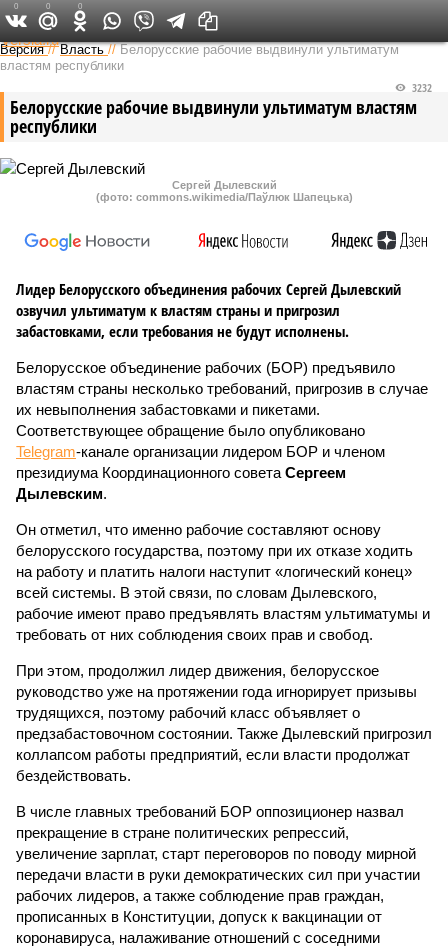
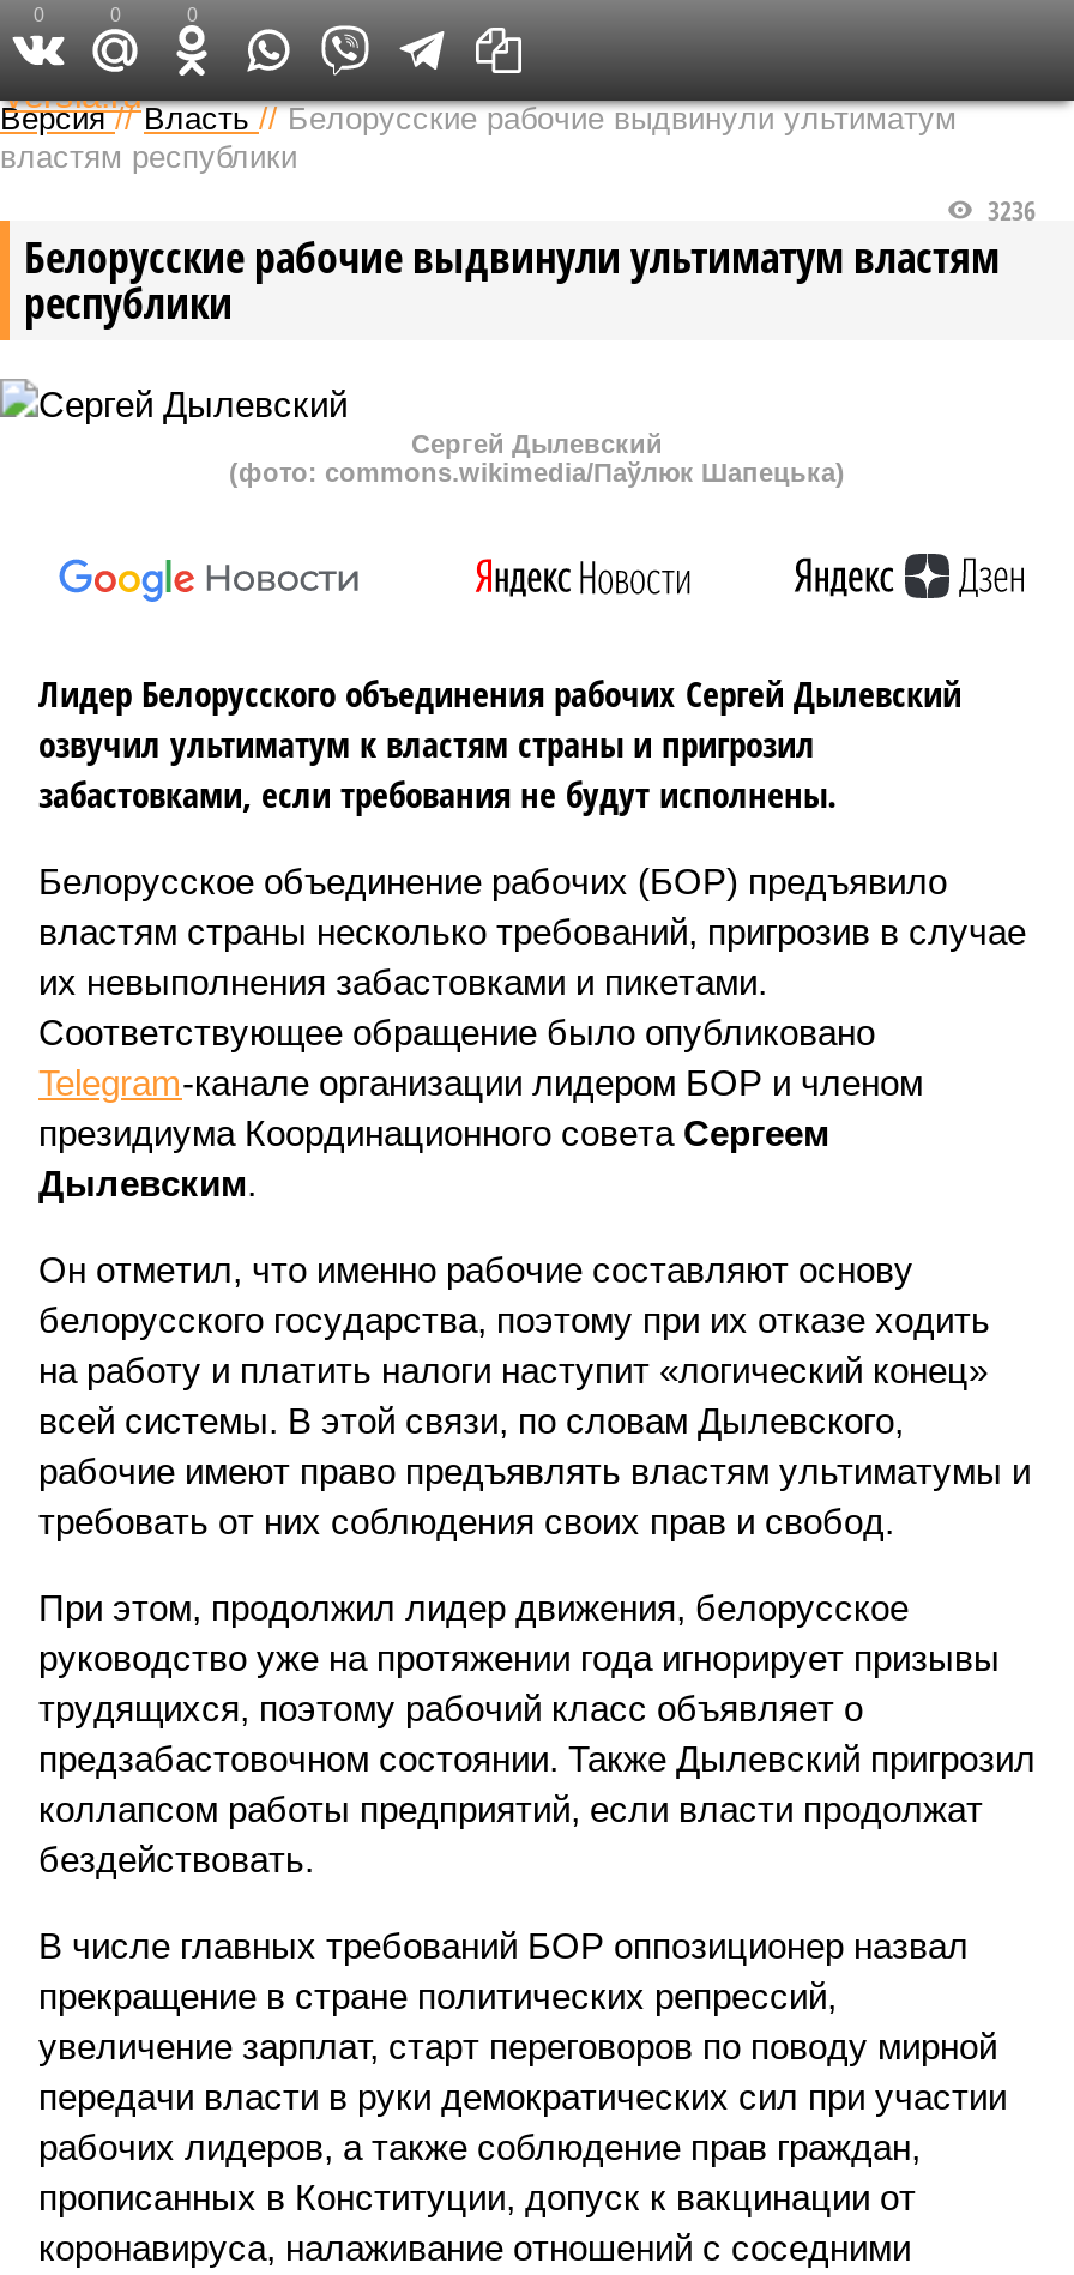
[409,80,432,95] 3232 -> [981,192,1036,228] 3236

